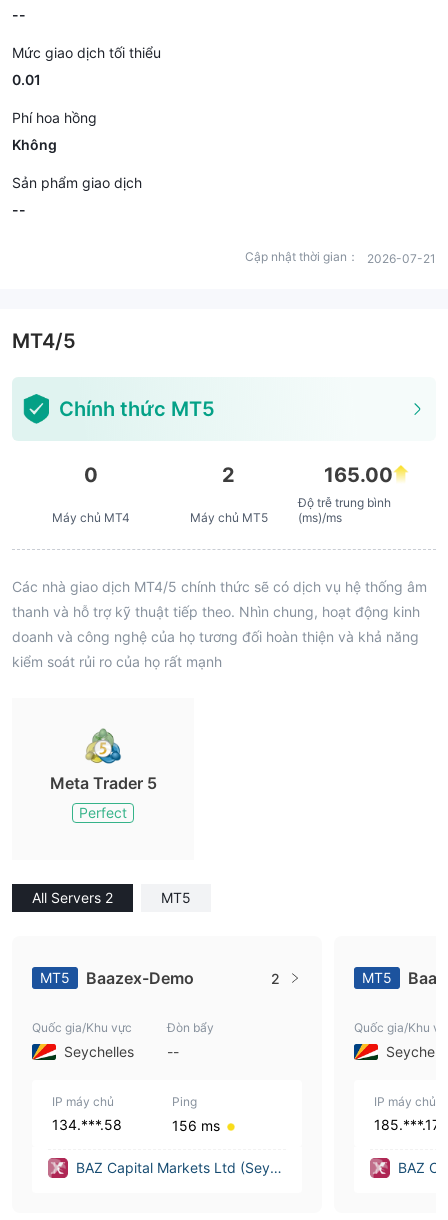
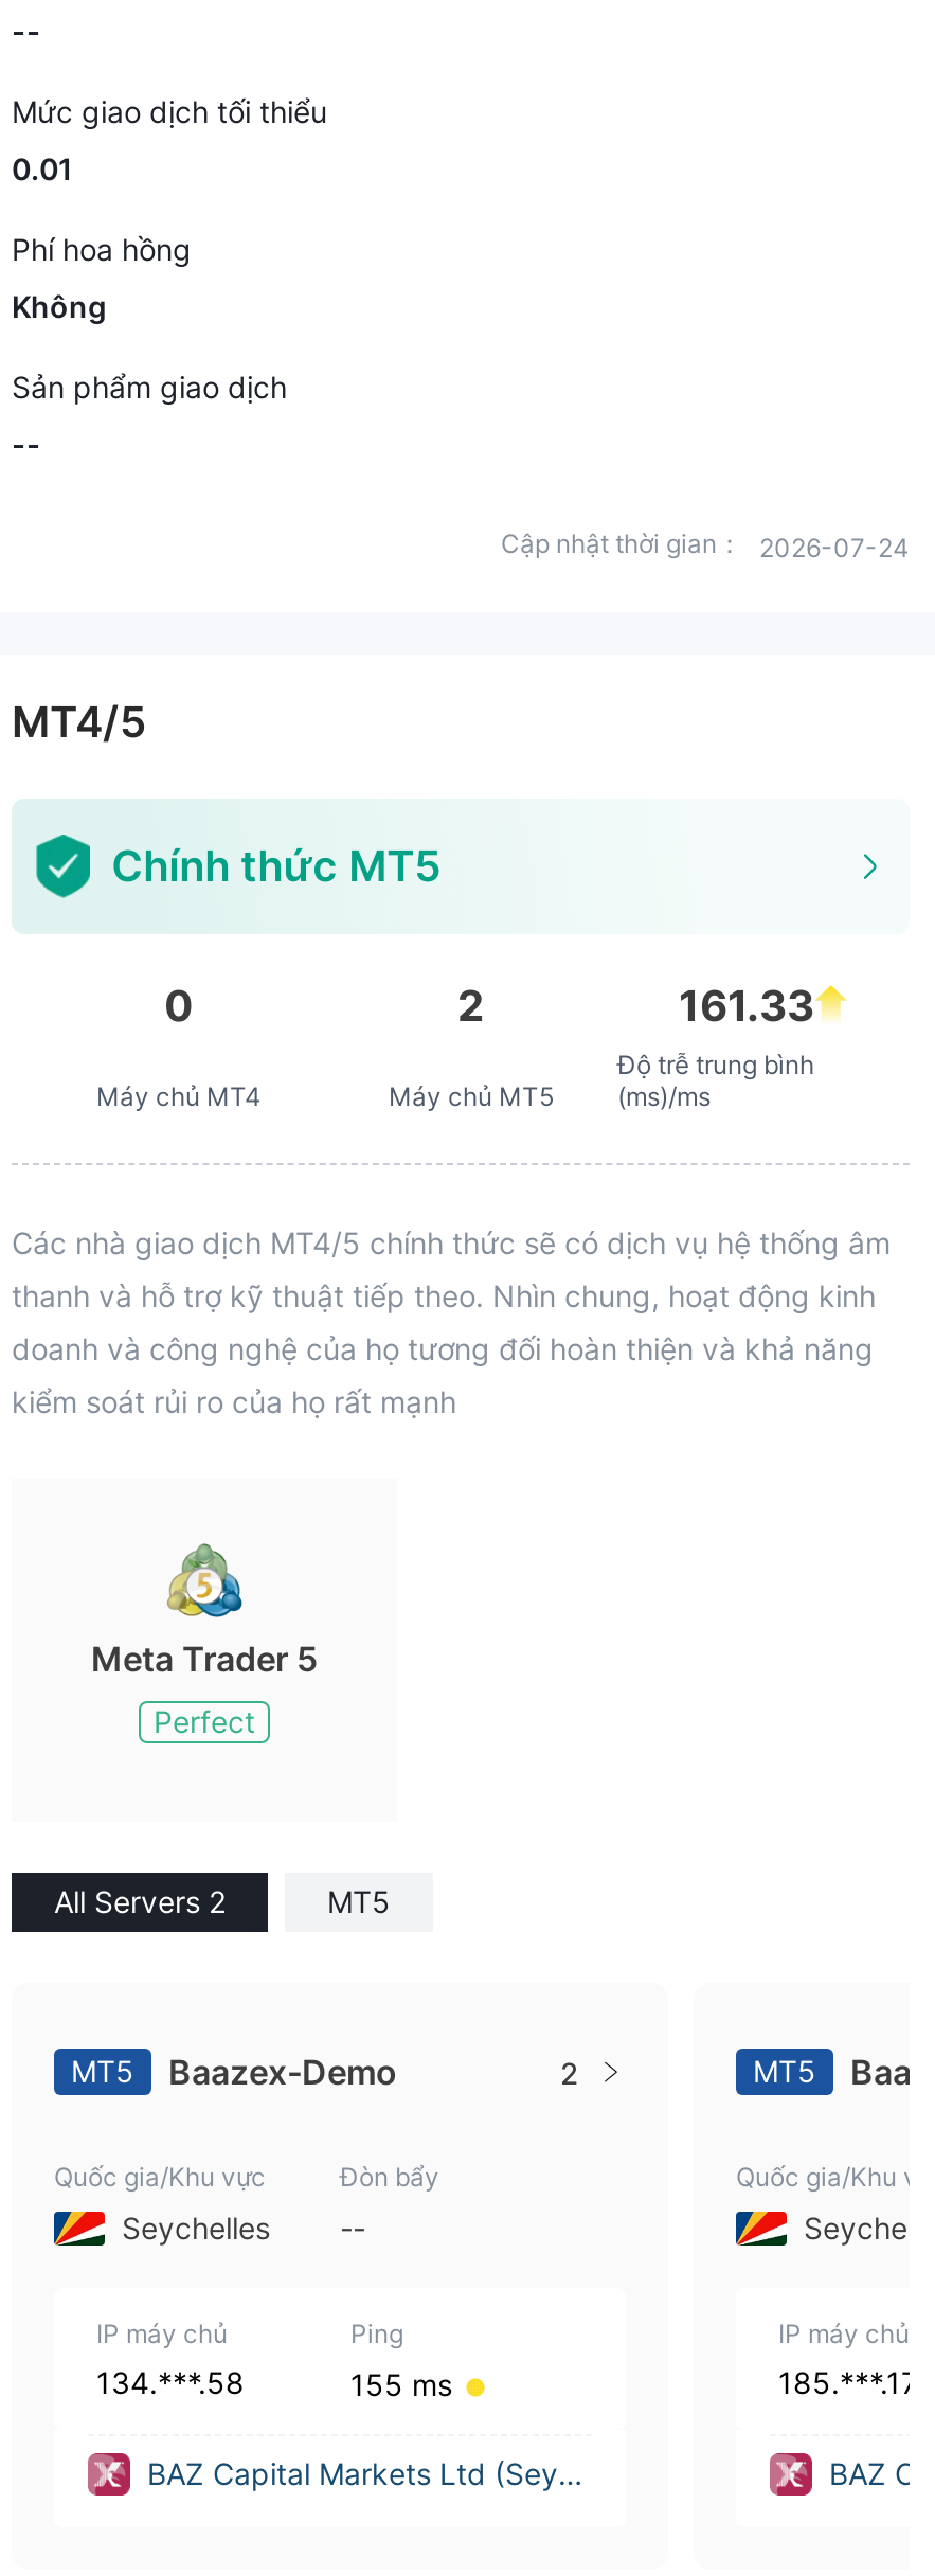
[245,249,436,266] Cập nhật thời gian： 2026-07-21 -> [501,527,910,563] Cập nhật thời gian： 2026-07-24
[324,463,393,487] 165.00 -> [679,981,814,1032] 161.33
[172,1117,220,1134] 156 ms -> [350,2366,452,2402] 155 ms

